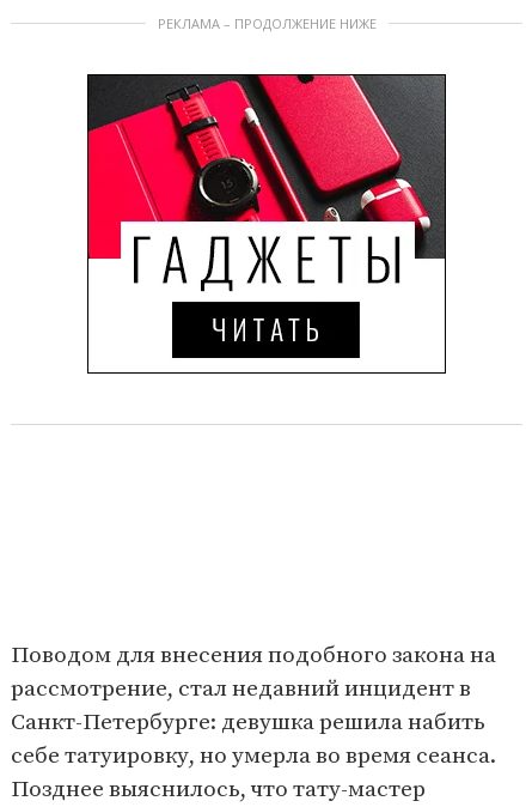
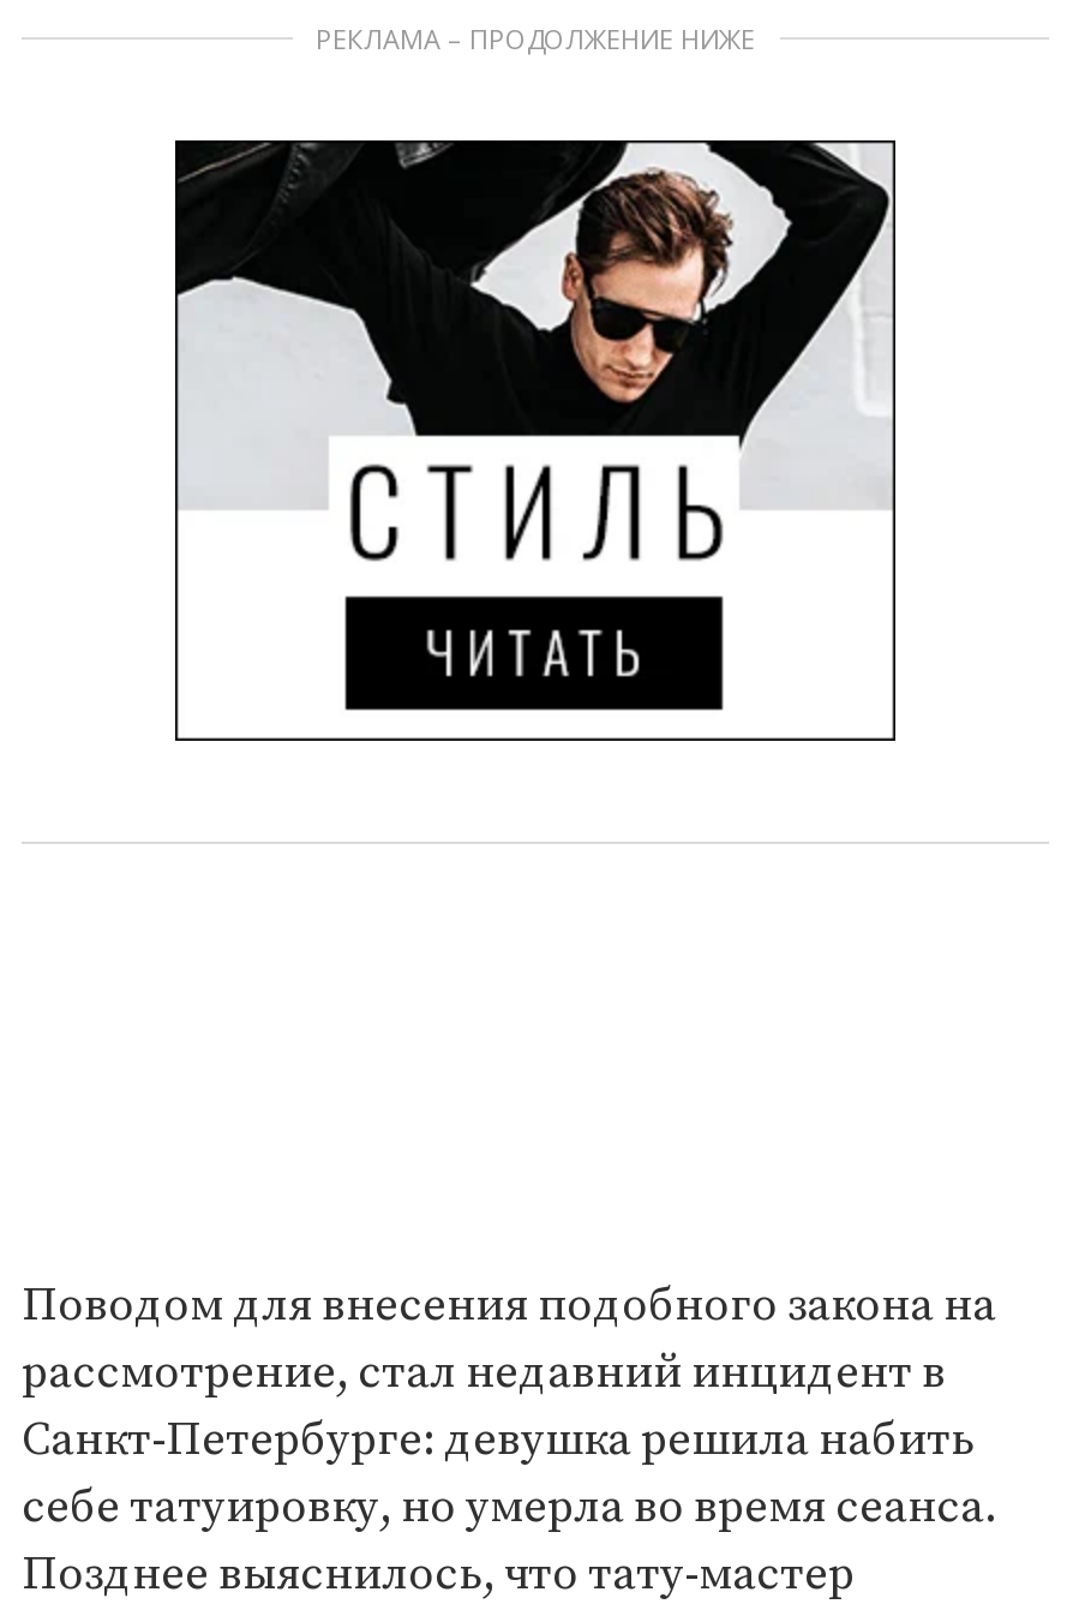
[87,74,446,292] [image] -> [175,140,895,575] [image]

